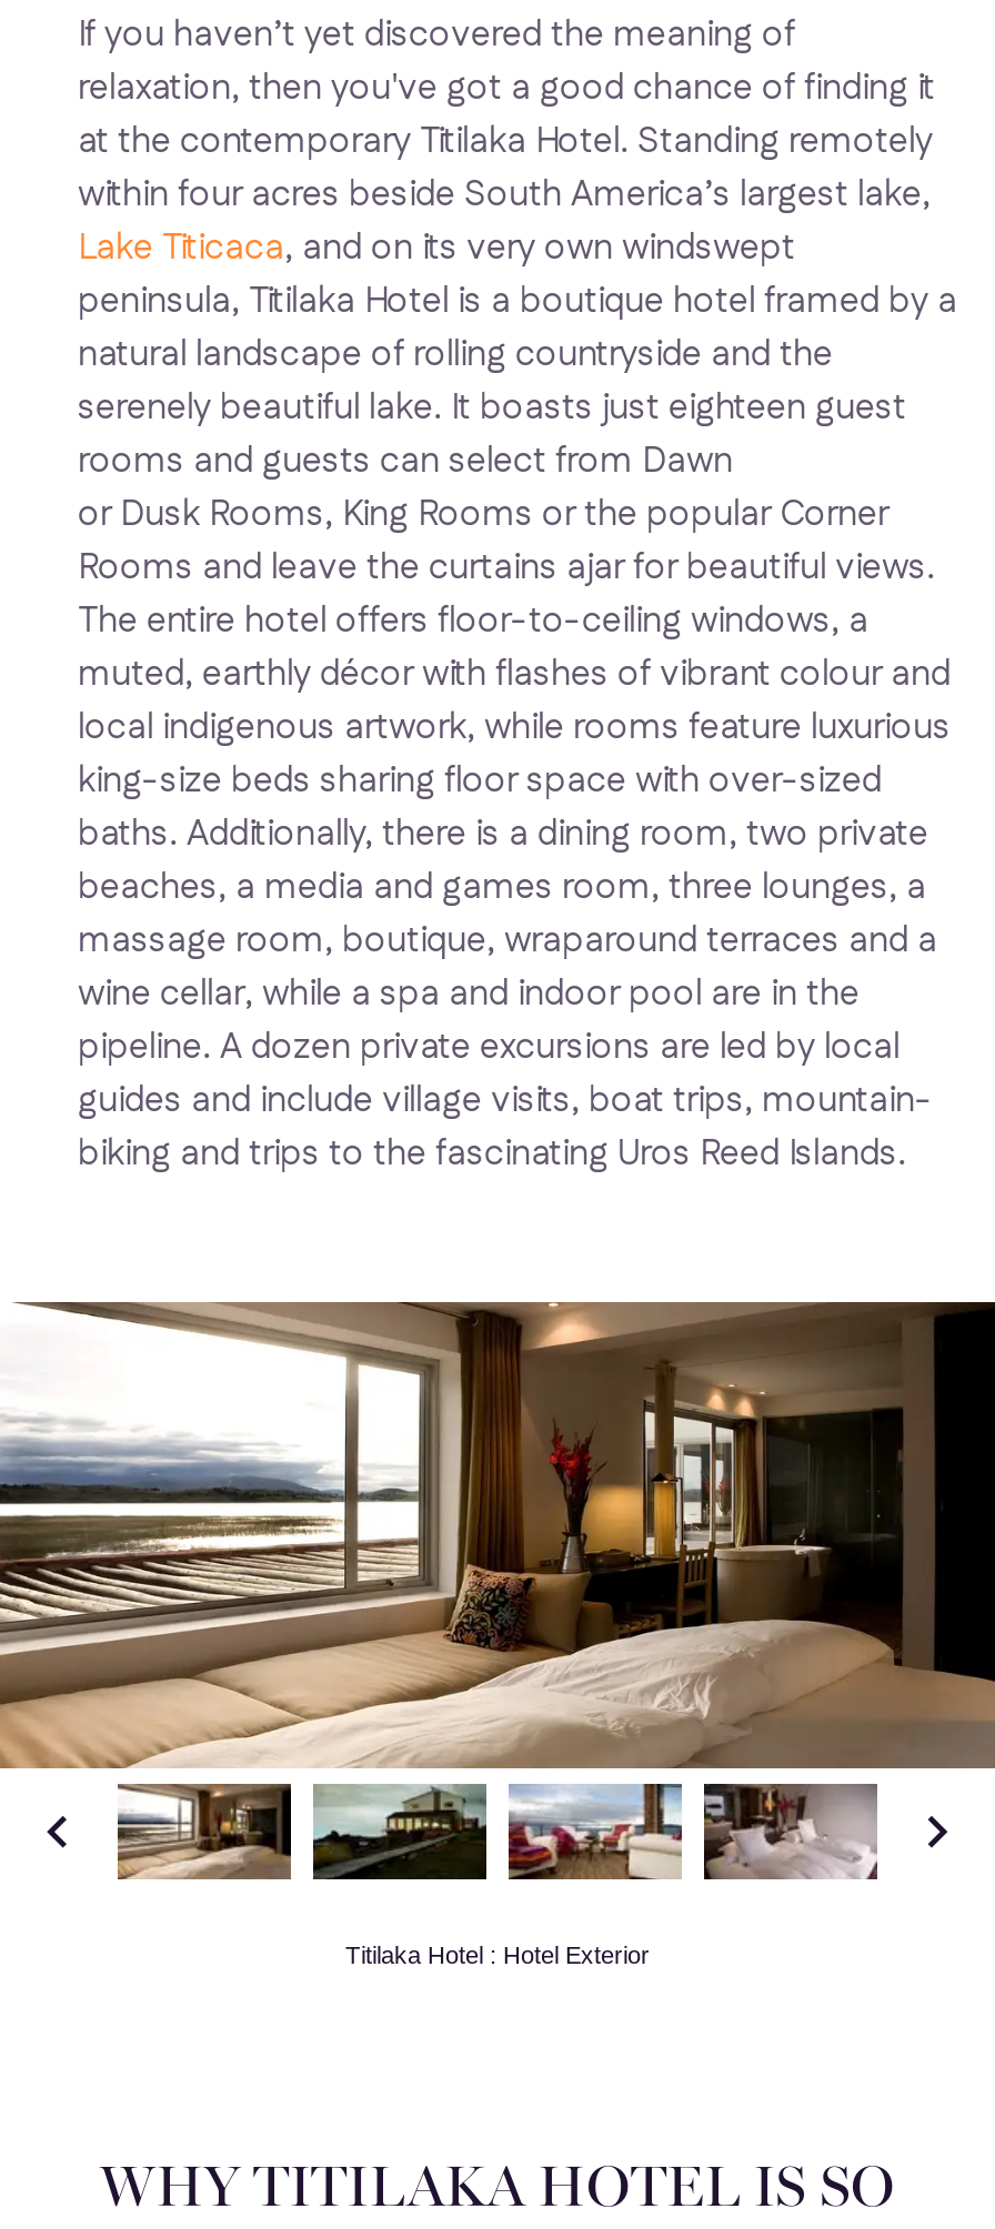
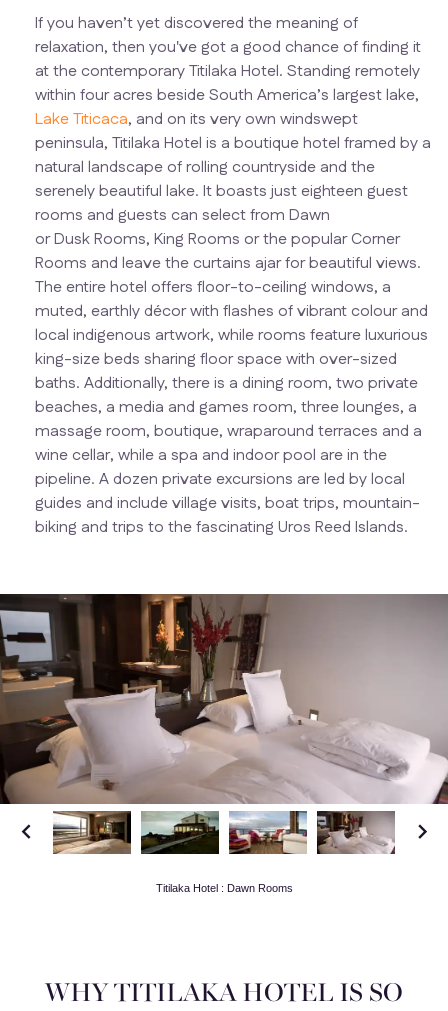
[7,1301,988,1787] [image] -> [3,593,445,812] [image]
[345,1942,650,1969] Titilaka Hotel : Hotel Exterior -> [155,882,292,894] Titilaka Hotel : Dawn Rooms

